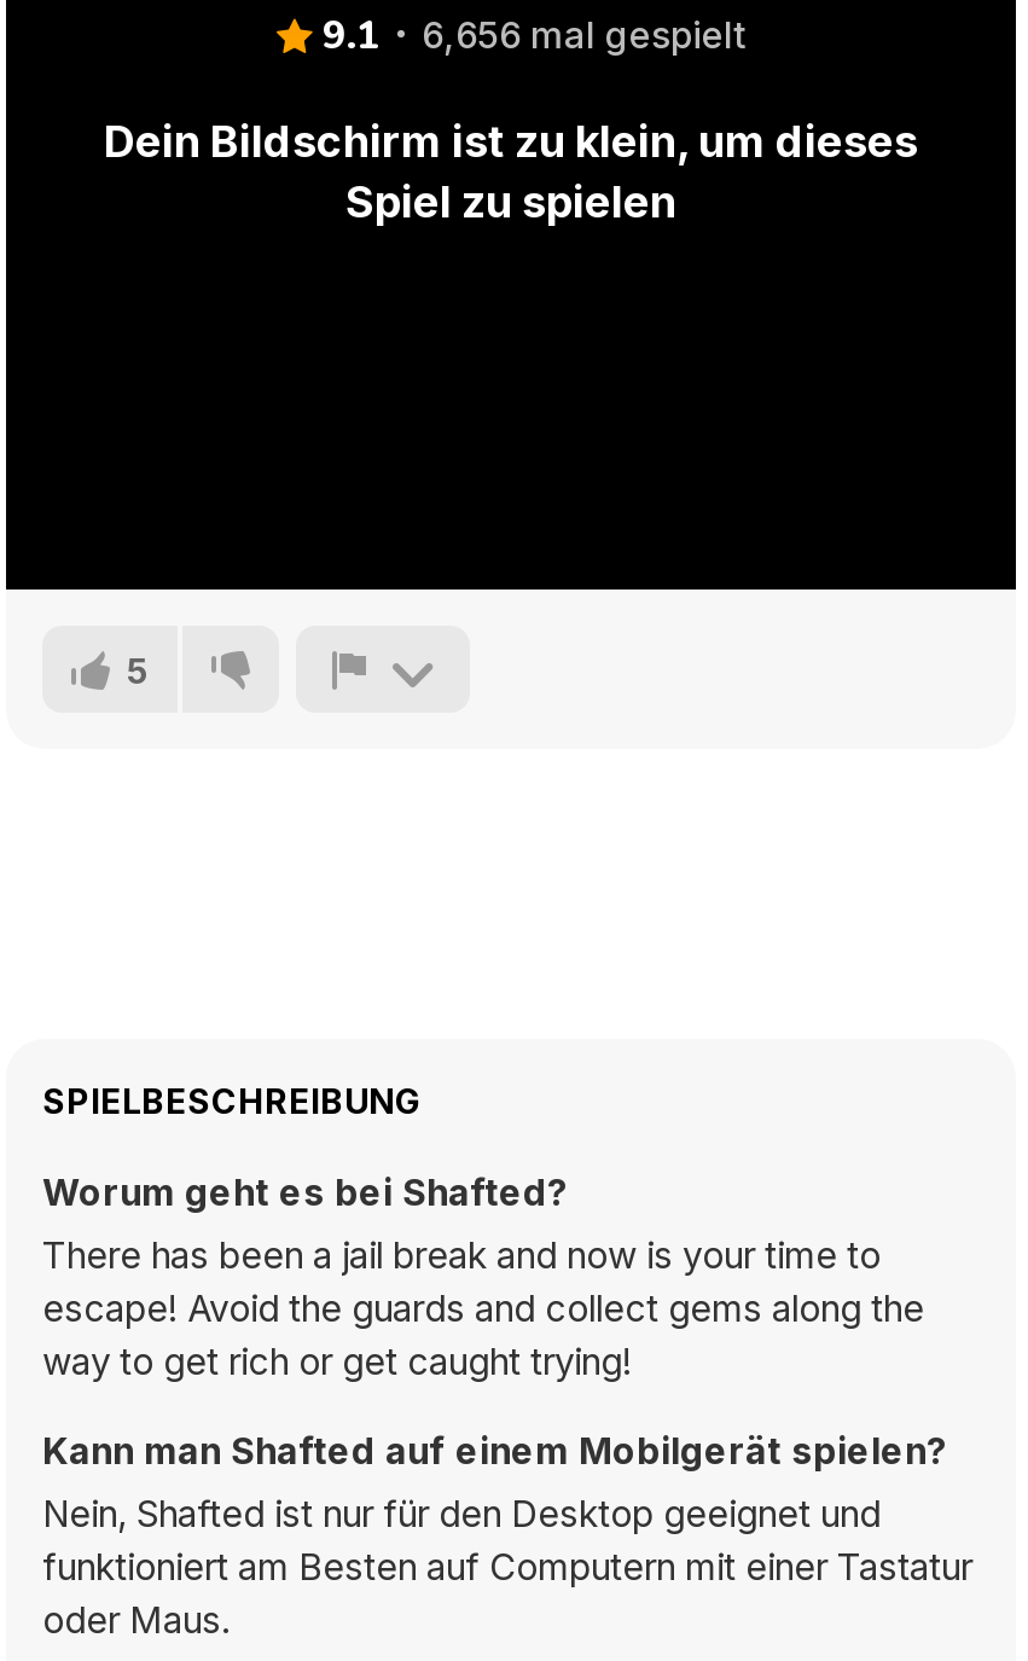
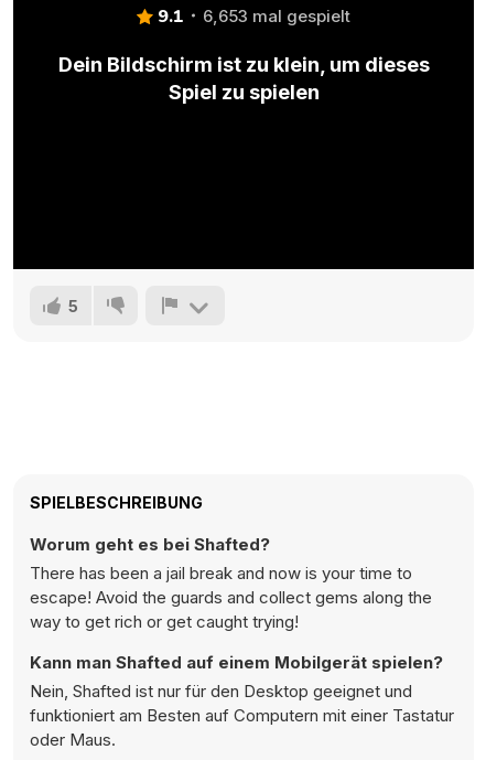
[323,8,745,62] 9.1 6,656 mal gespielt -> [158,4,350,28] 9.1 6,653 mal gespielt

